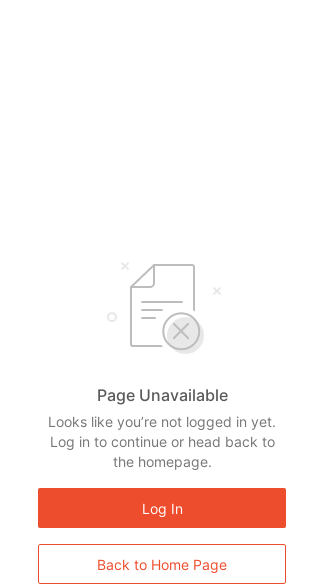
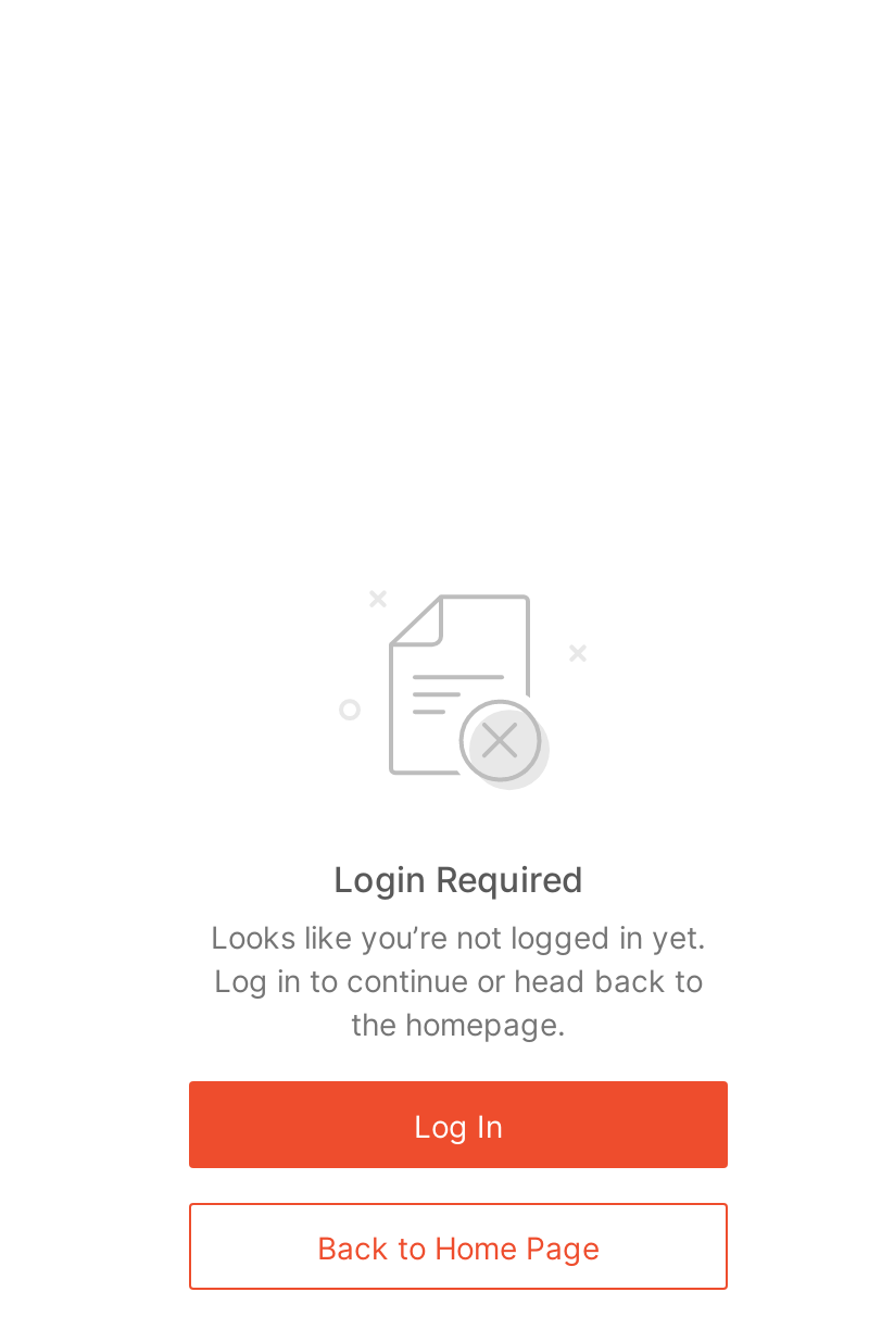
[96,385,227,405] Page Unavailable -> [333,857,583,901] Login Required

